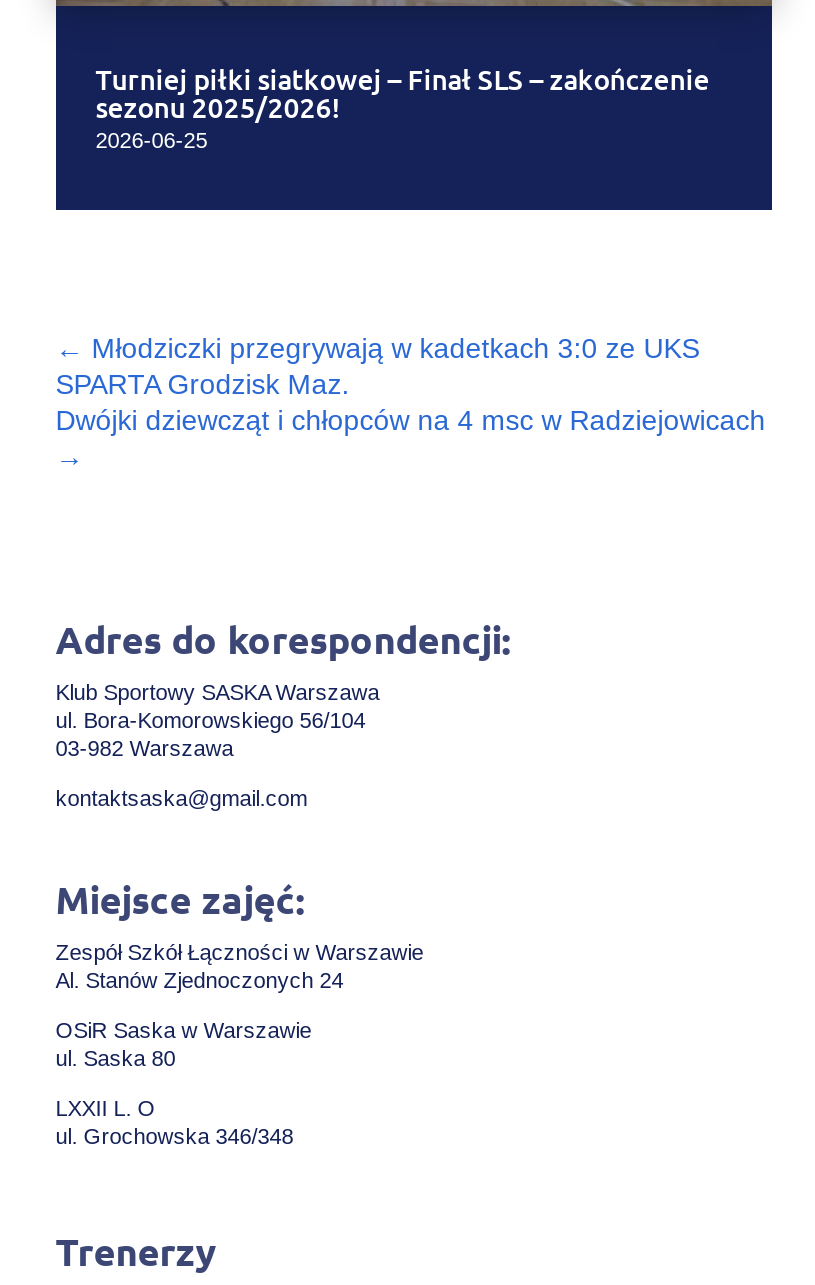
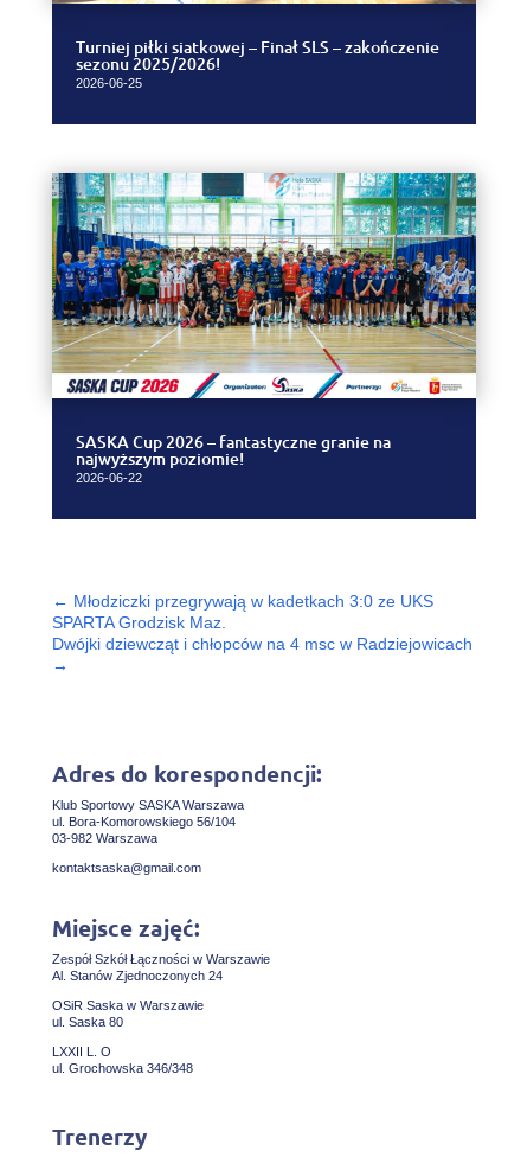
none -> [52,171,477,485] [image] | SASKA Cup 2026 – fantastyczne granie na | najwyższym poziomie! | 2026-06-22

